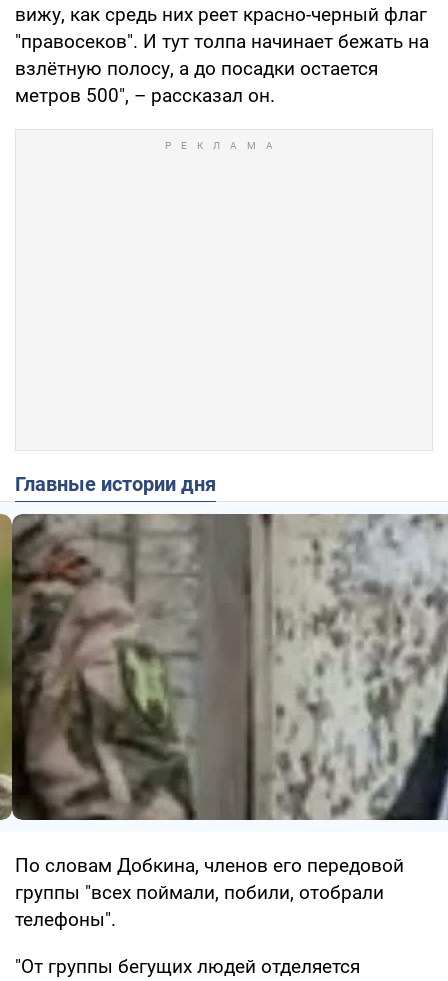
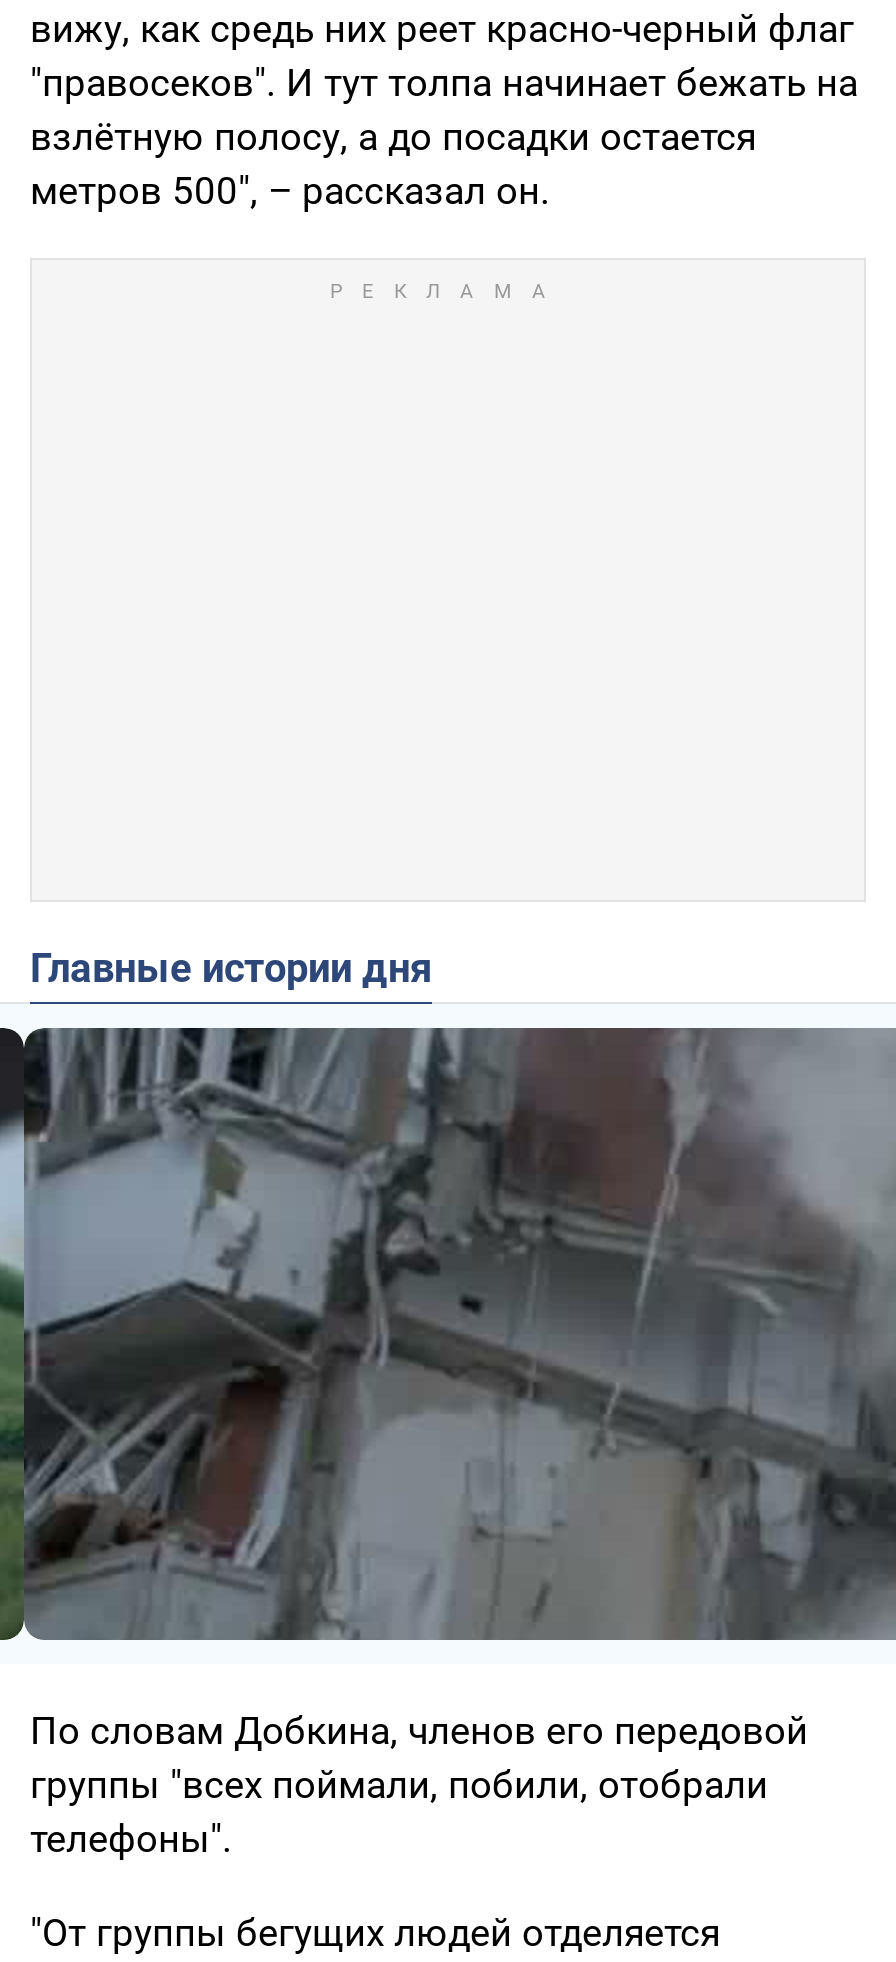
[3,513,445,821] [image] -> [6,1026,890,1642] [image]

